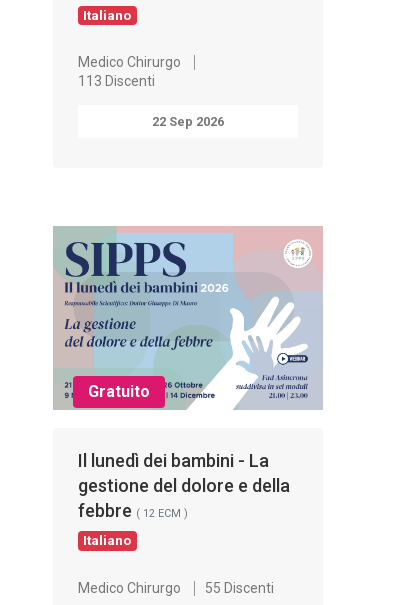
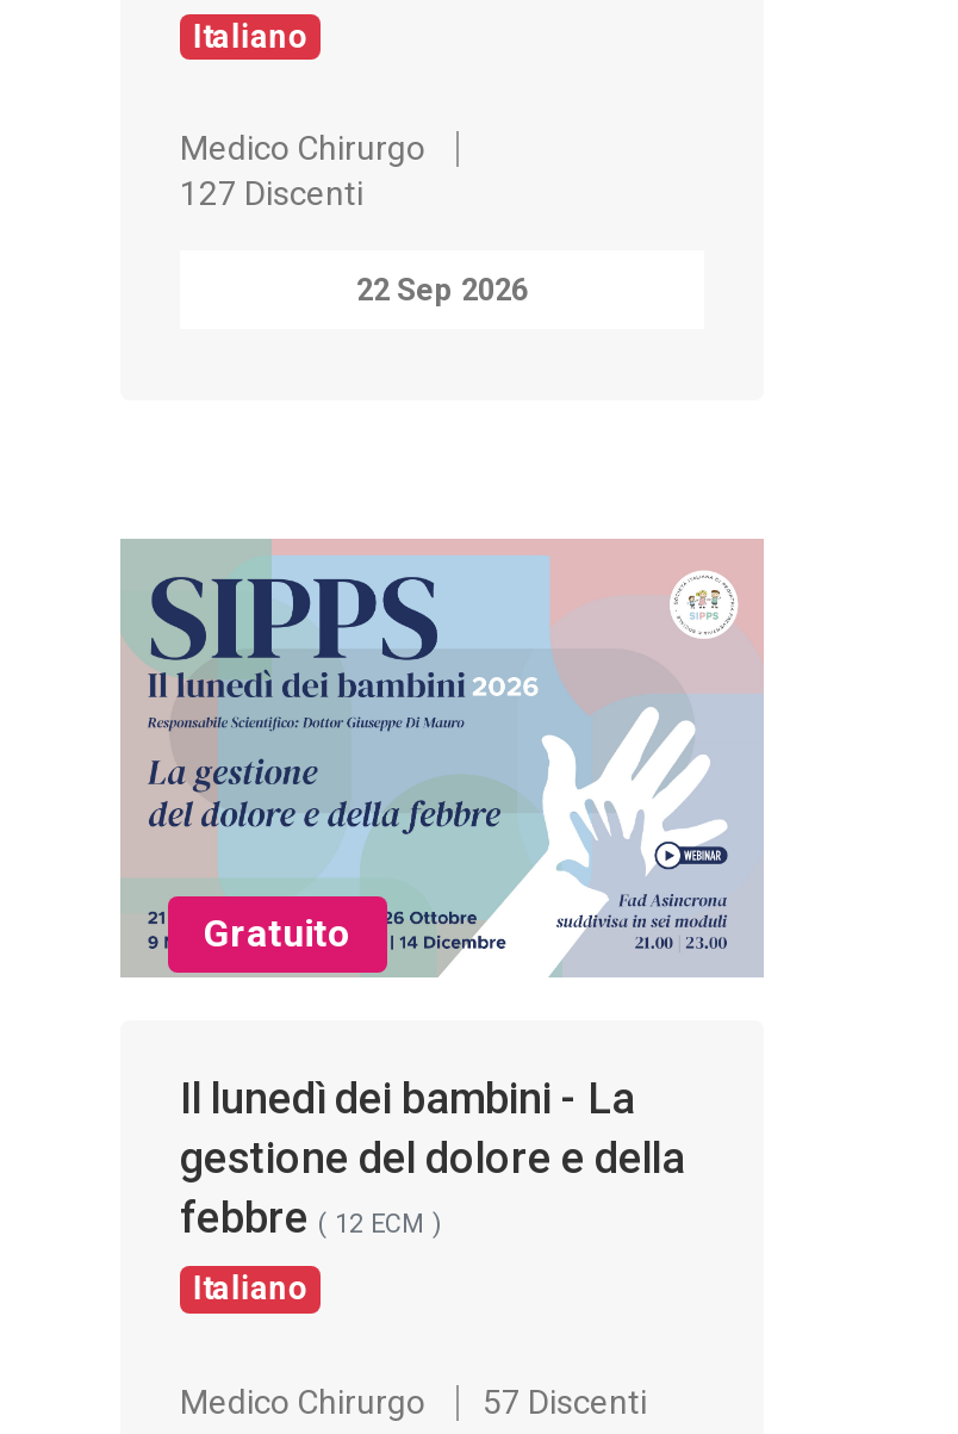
[78,73,155,89] 113 Discenti -> [180,175,363,213] 127 Discenti
[78,580,274,596] Medico Chirurgo 55 Discenti -> [180,1382,647,1420] Medico Chirurgo 57 Discenti

